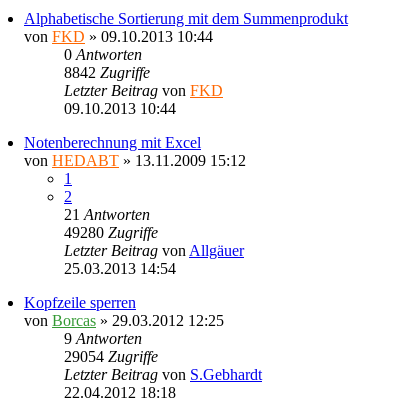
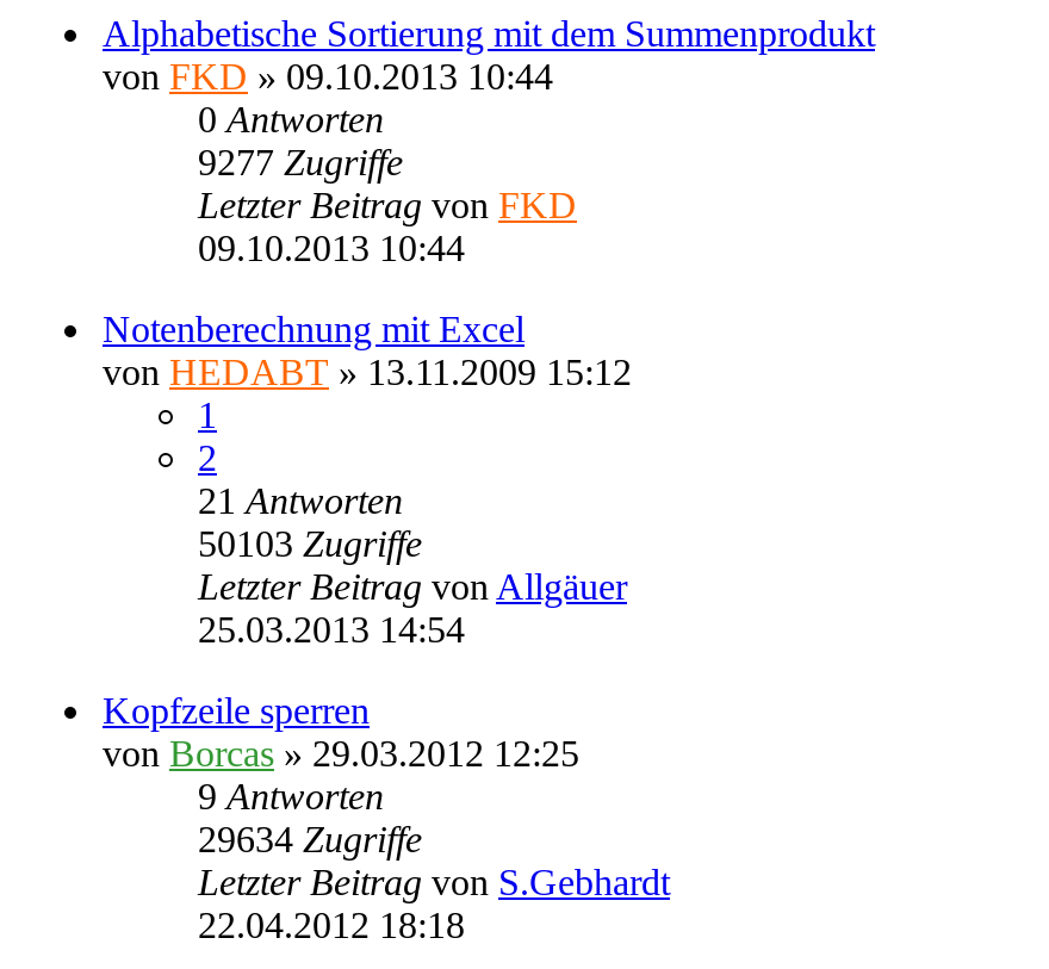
[64,64,150,81] 8842 Zugriffe -> [198,142,403,182] 9277 Zugriffe
[64,224,158,241] 49280 Zugriffe -> [198,523,422,564] 50103 Zugriffe
[64,348,158,365] 29054 Zugriffe -> [198,819,422,859] 29634 Zugriffe

